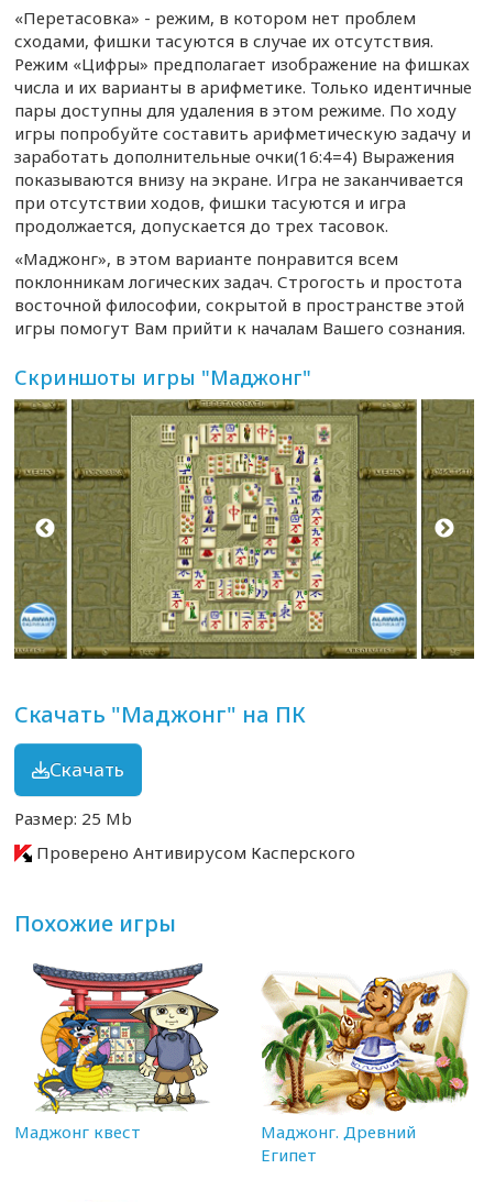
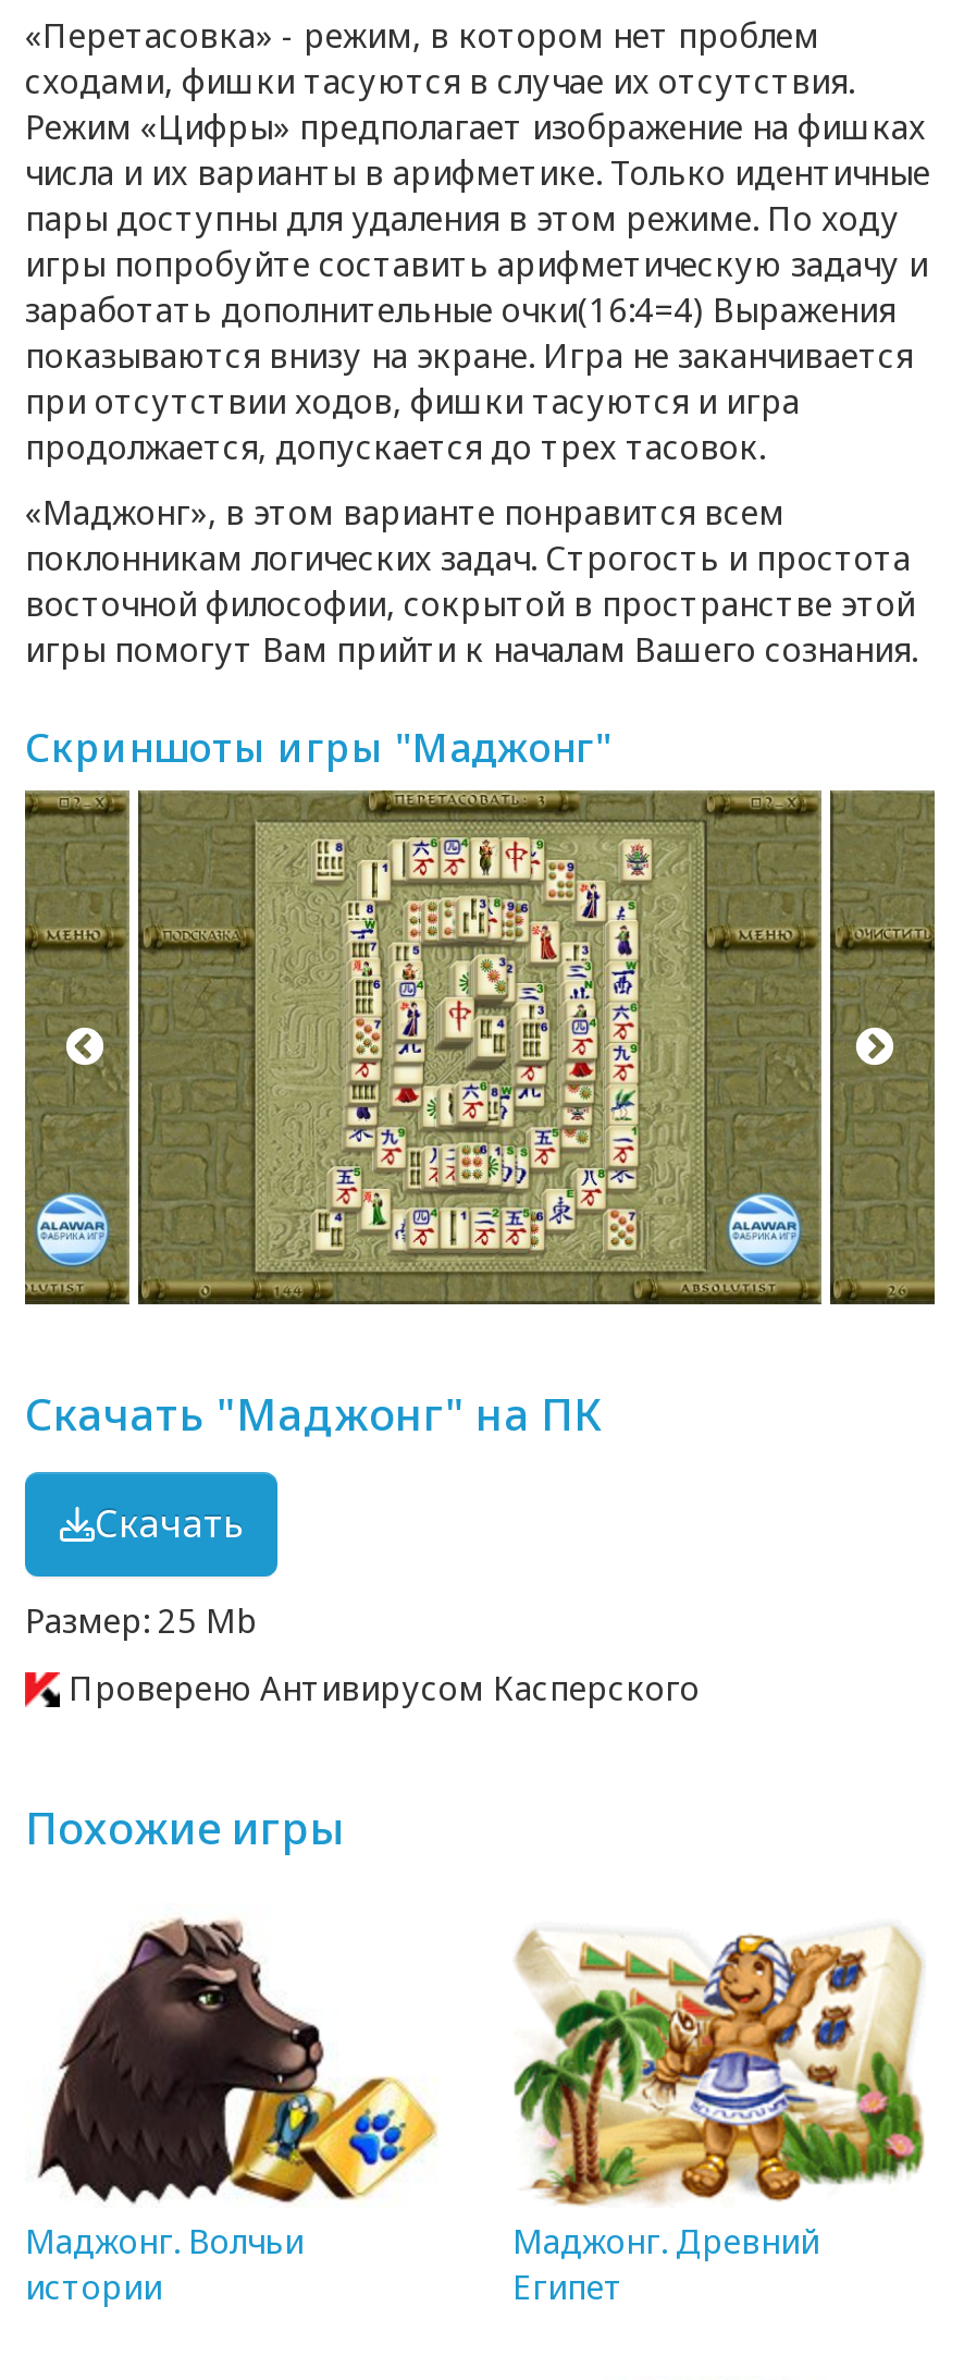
[14,962,222,1142] [image] | Маджонг квест -> [25,1907,438,2307] [image] | Маджонг. Волчьи | истории

